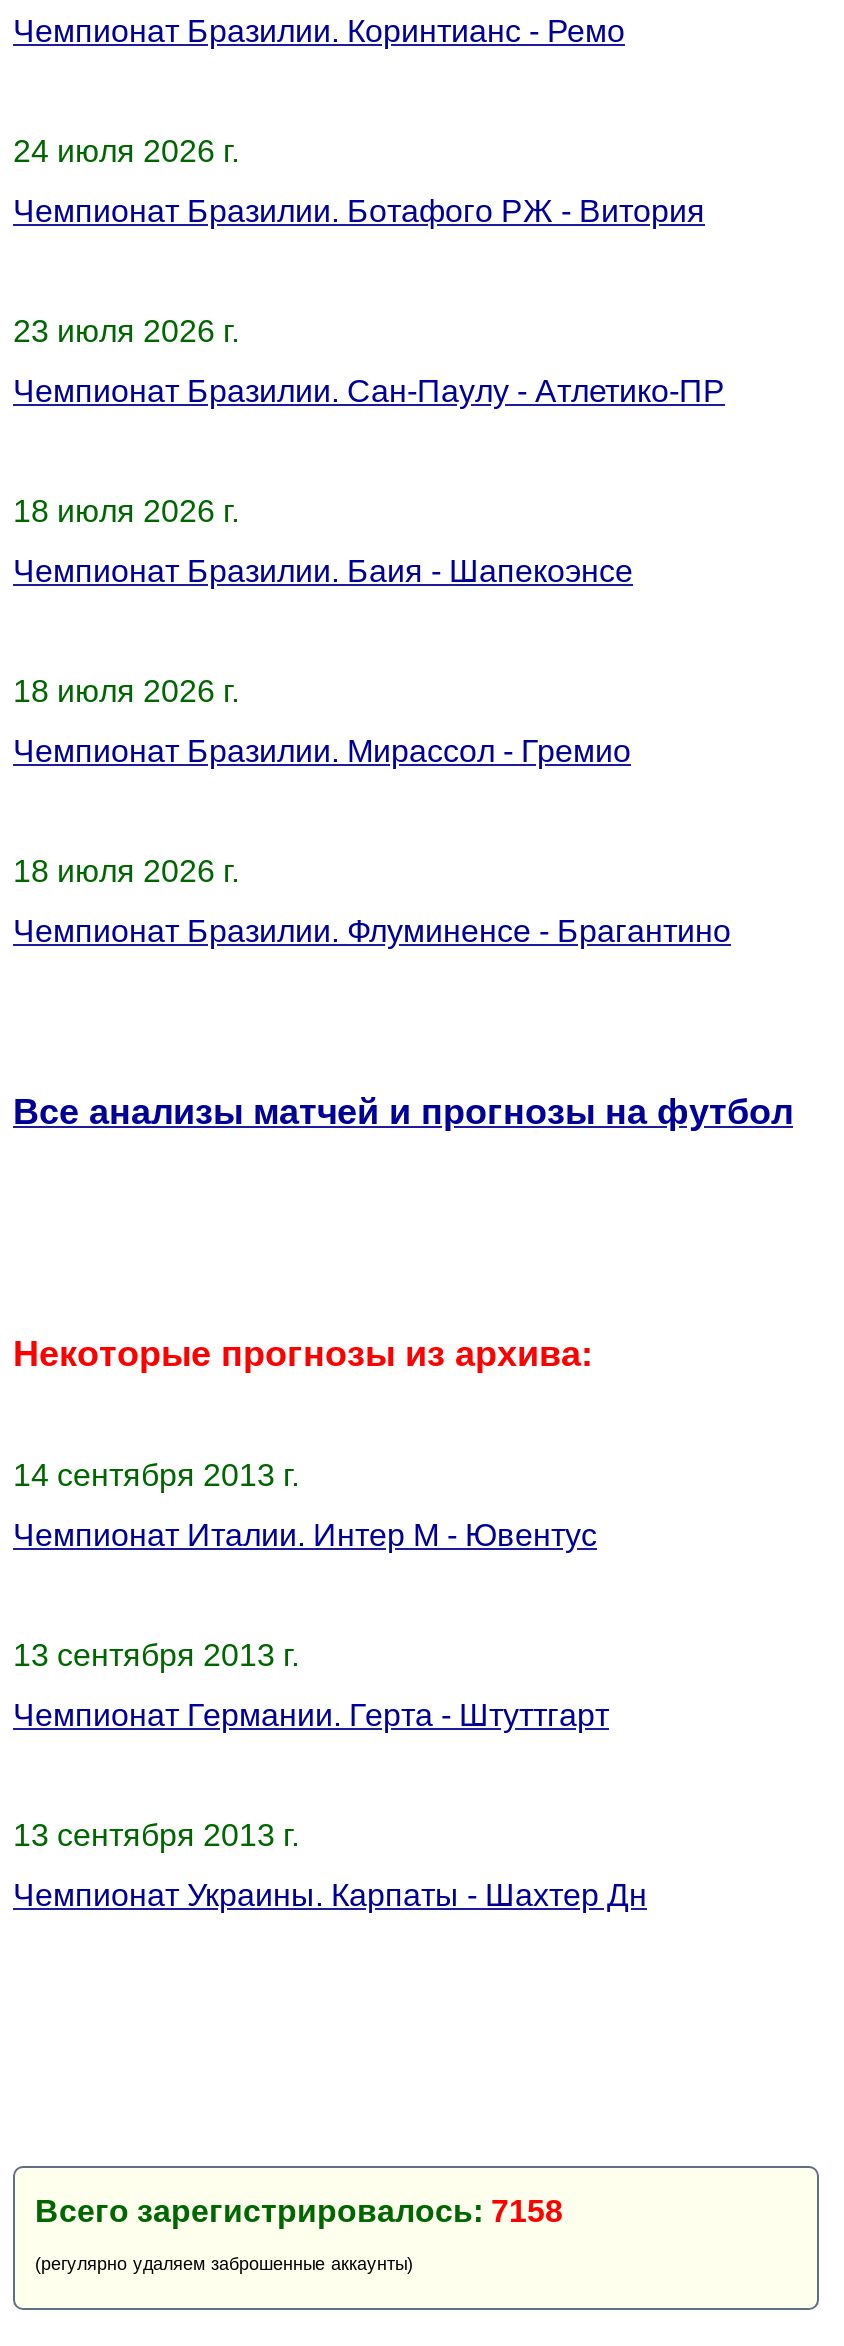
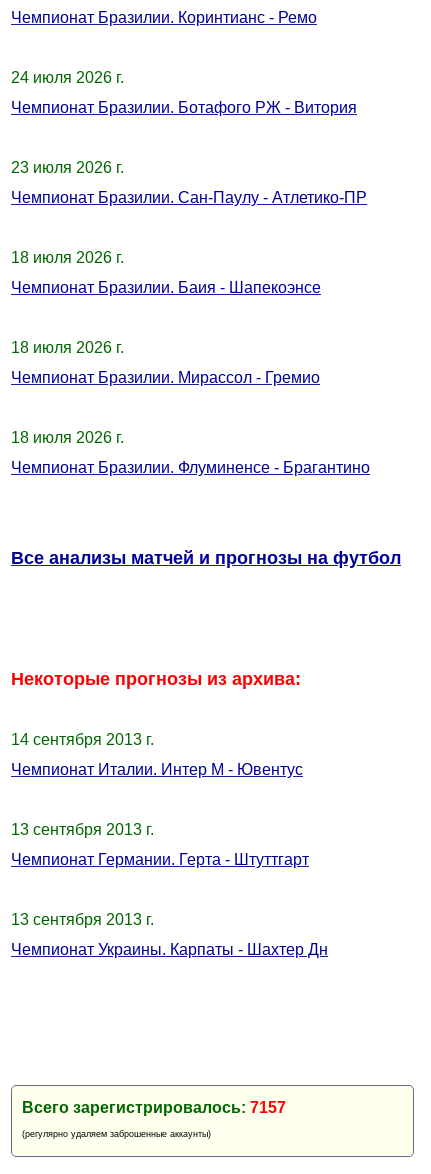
[35,2194,563,2228] Всего зарегистрировалось: 7158 -> [22,1099,286,1116] Всего зарегистрировалось: 7157

